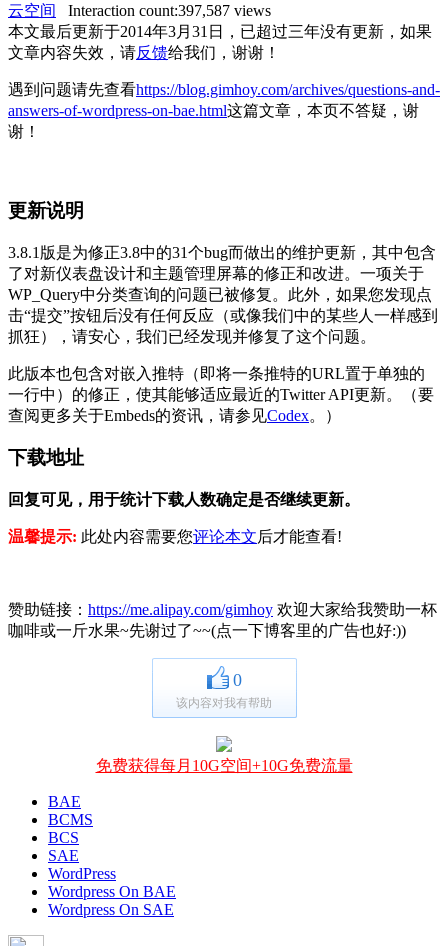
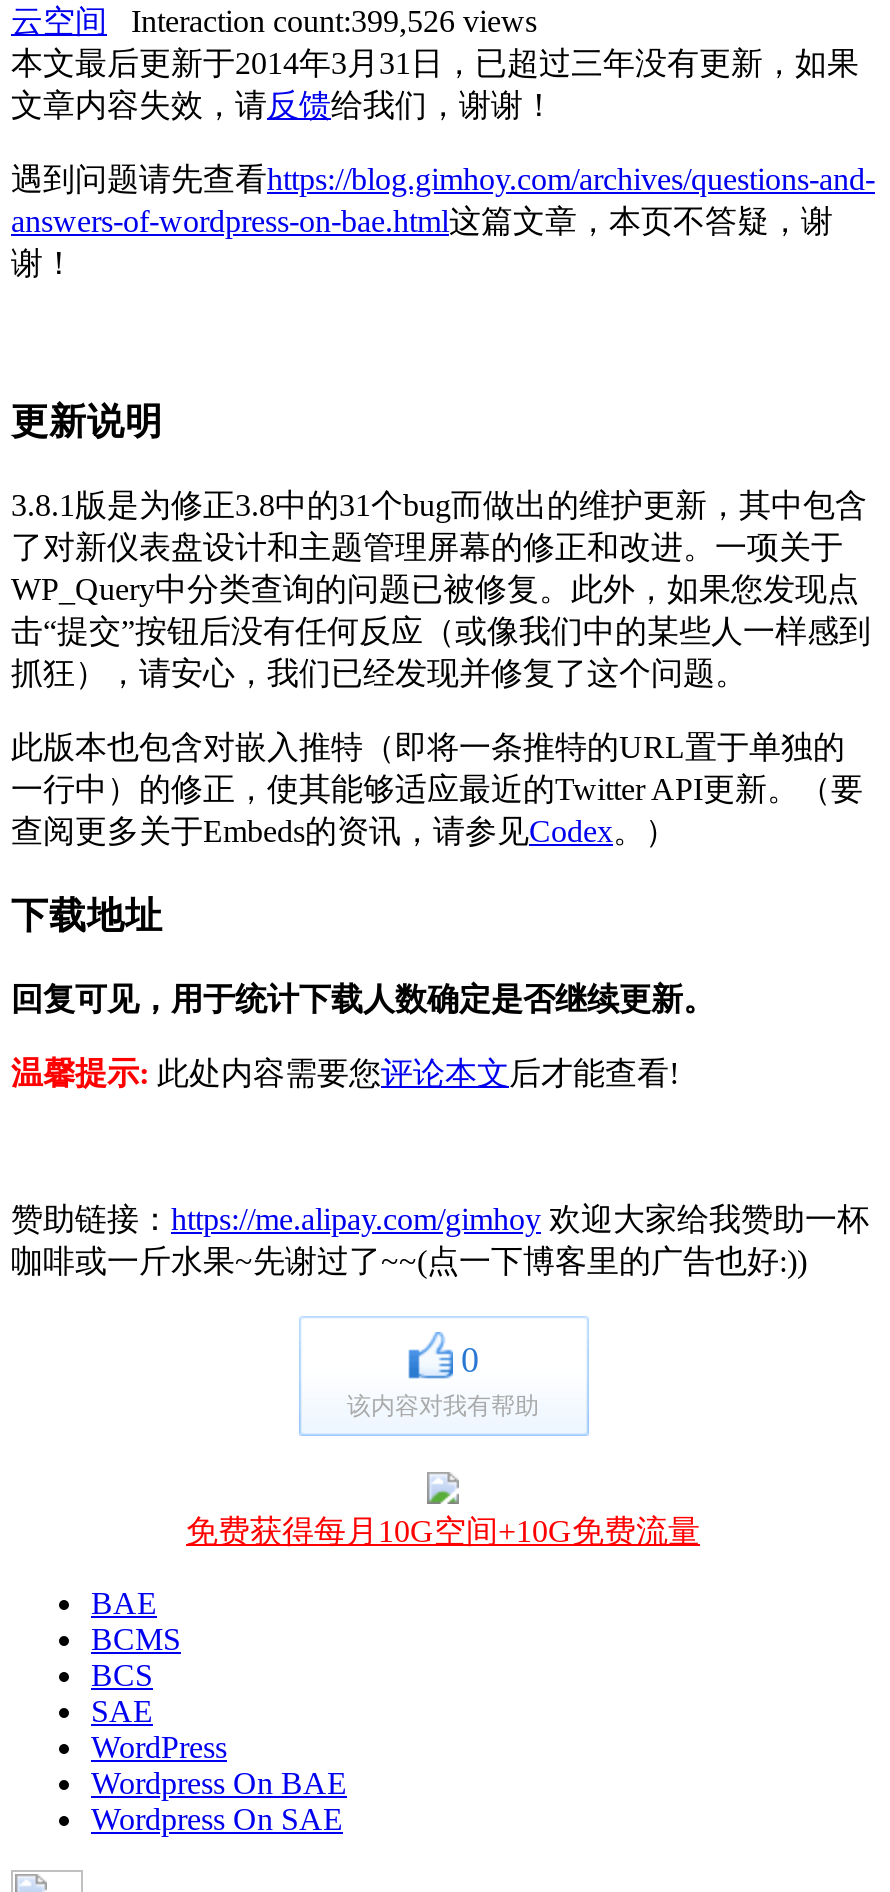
[68,2,271,19] Interaction count:397,587 views -> [131,4,537,38] Interaction count:399,526 views

